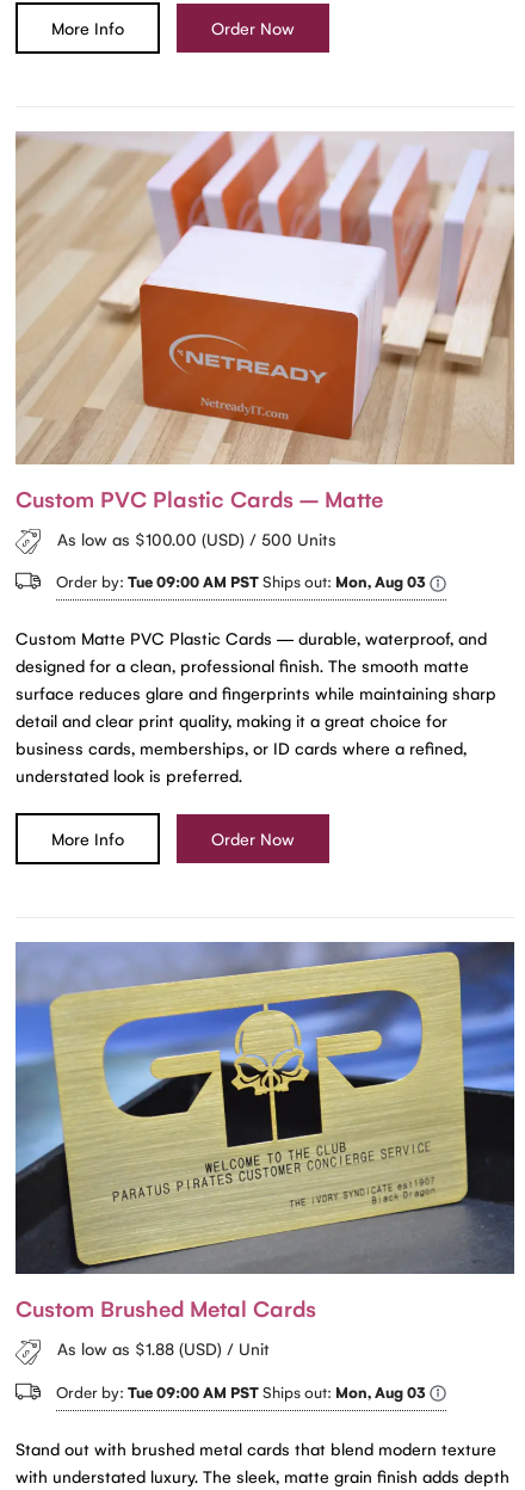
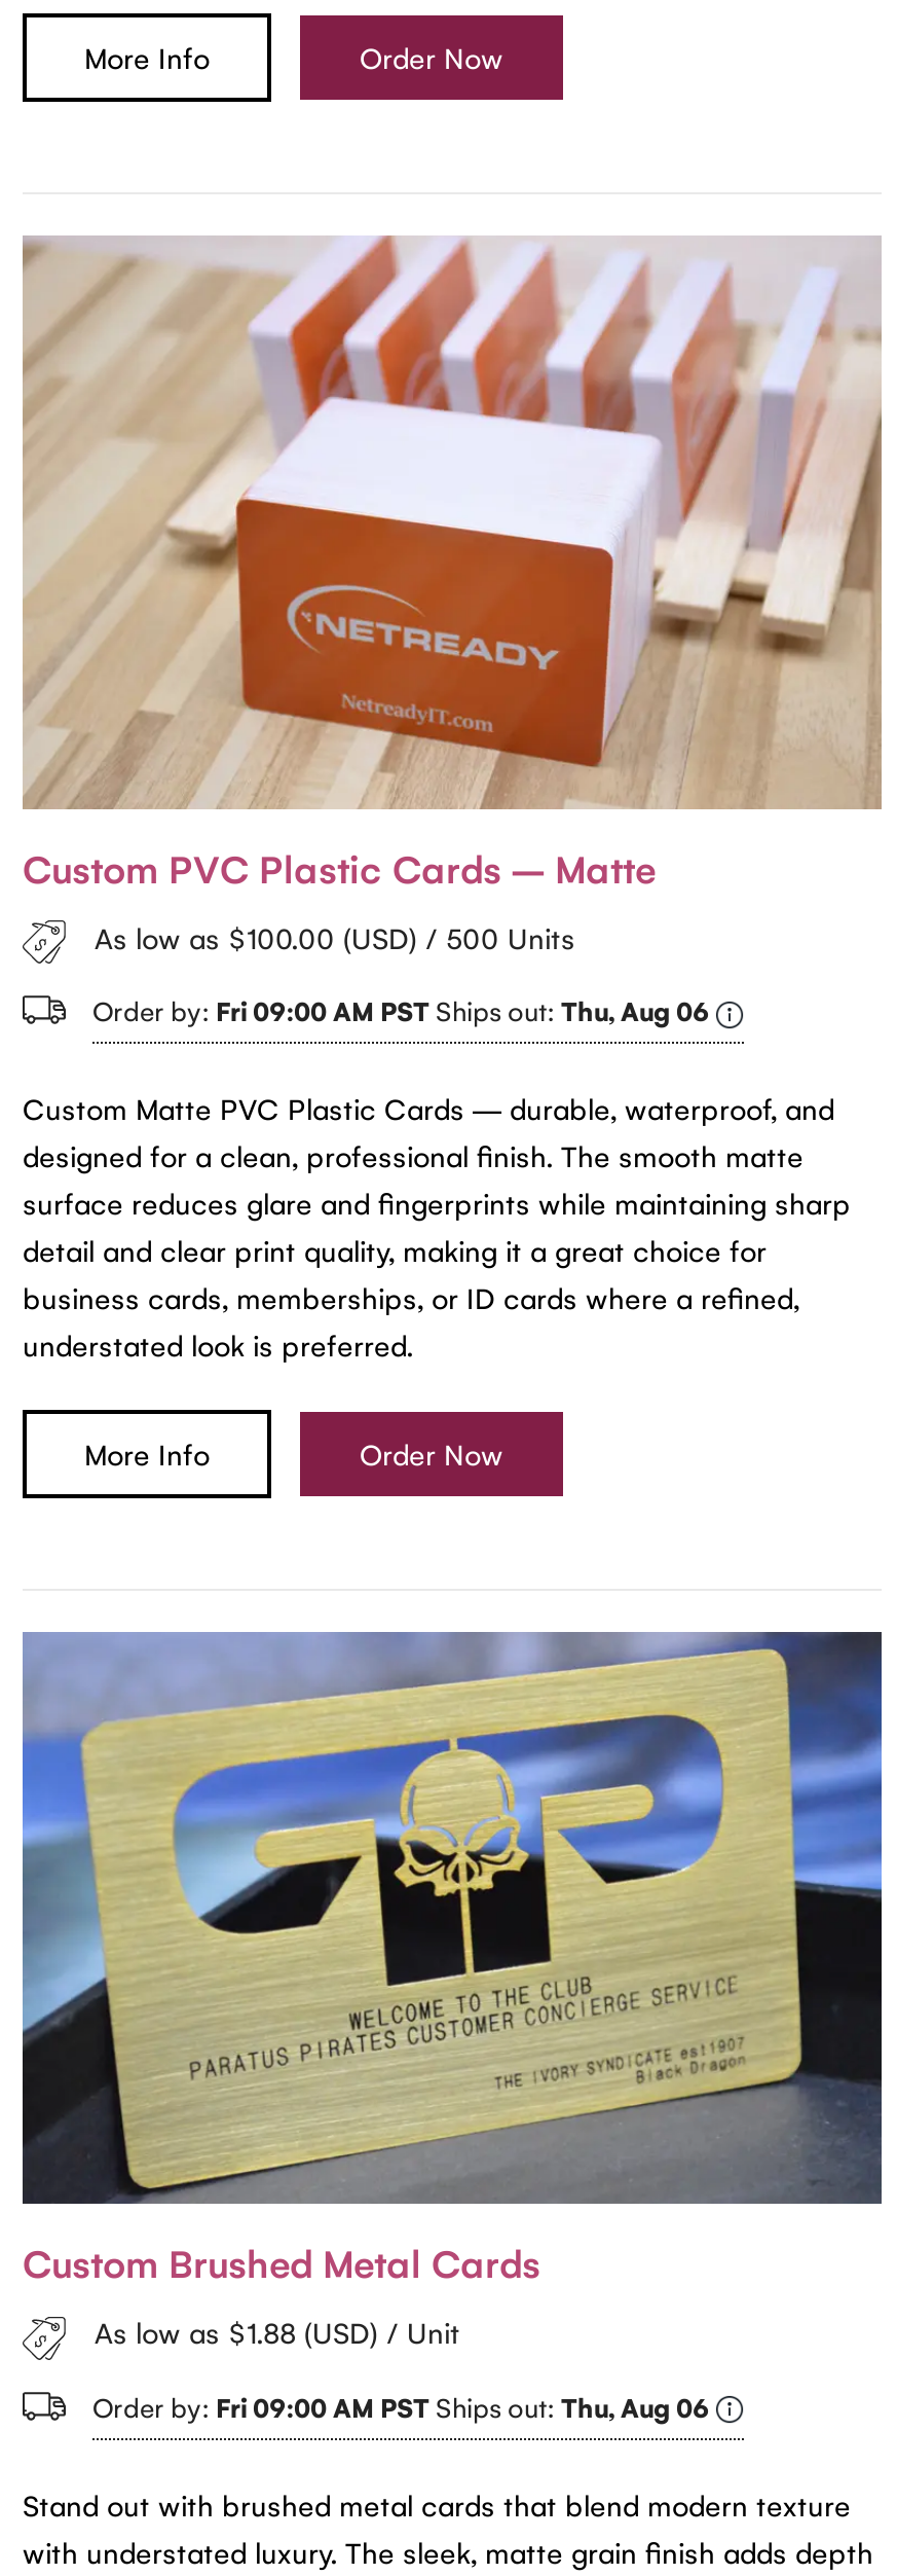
[56,570,426,591] Order by: Tue 09:00 AM PST Ships out: Mon, Aug 03 -> [92,992,709,1027] Order by: Fri 09:00 AM PST Ships out: Thu, Aug 06
[56,1381,426,1401] Order by: Tue 09:00 AM PST Ships out: Mon, Aug 03 -> [92,2388,709,2423] Order by: Fri 09:00 AM PST Ships out: Thu, Aug 06

